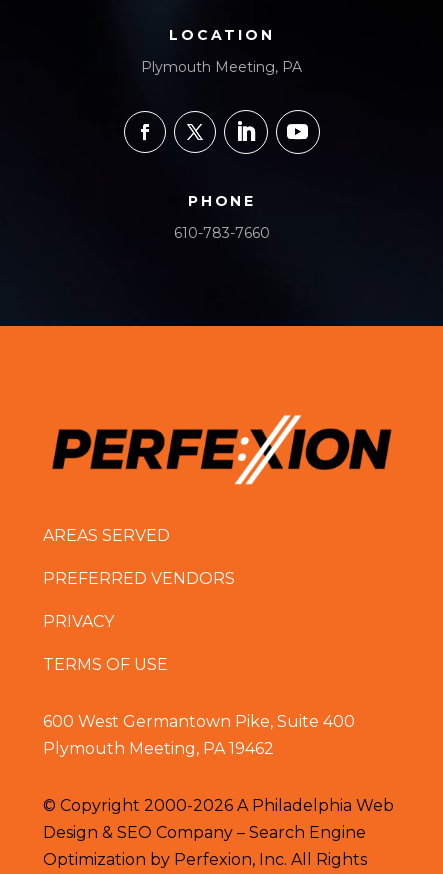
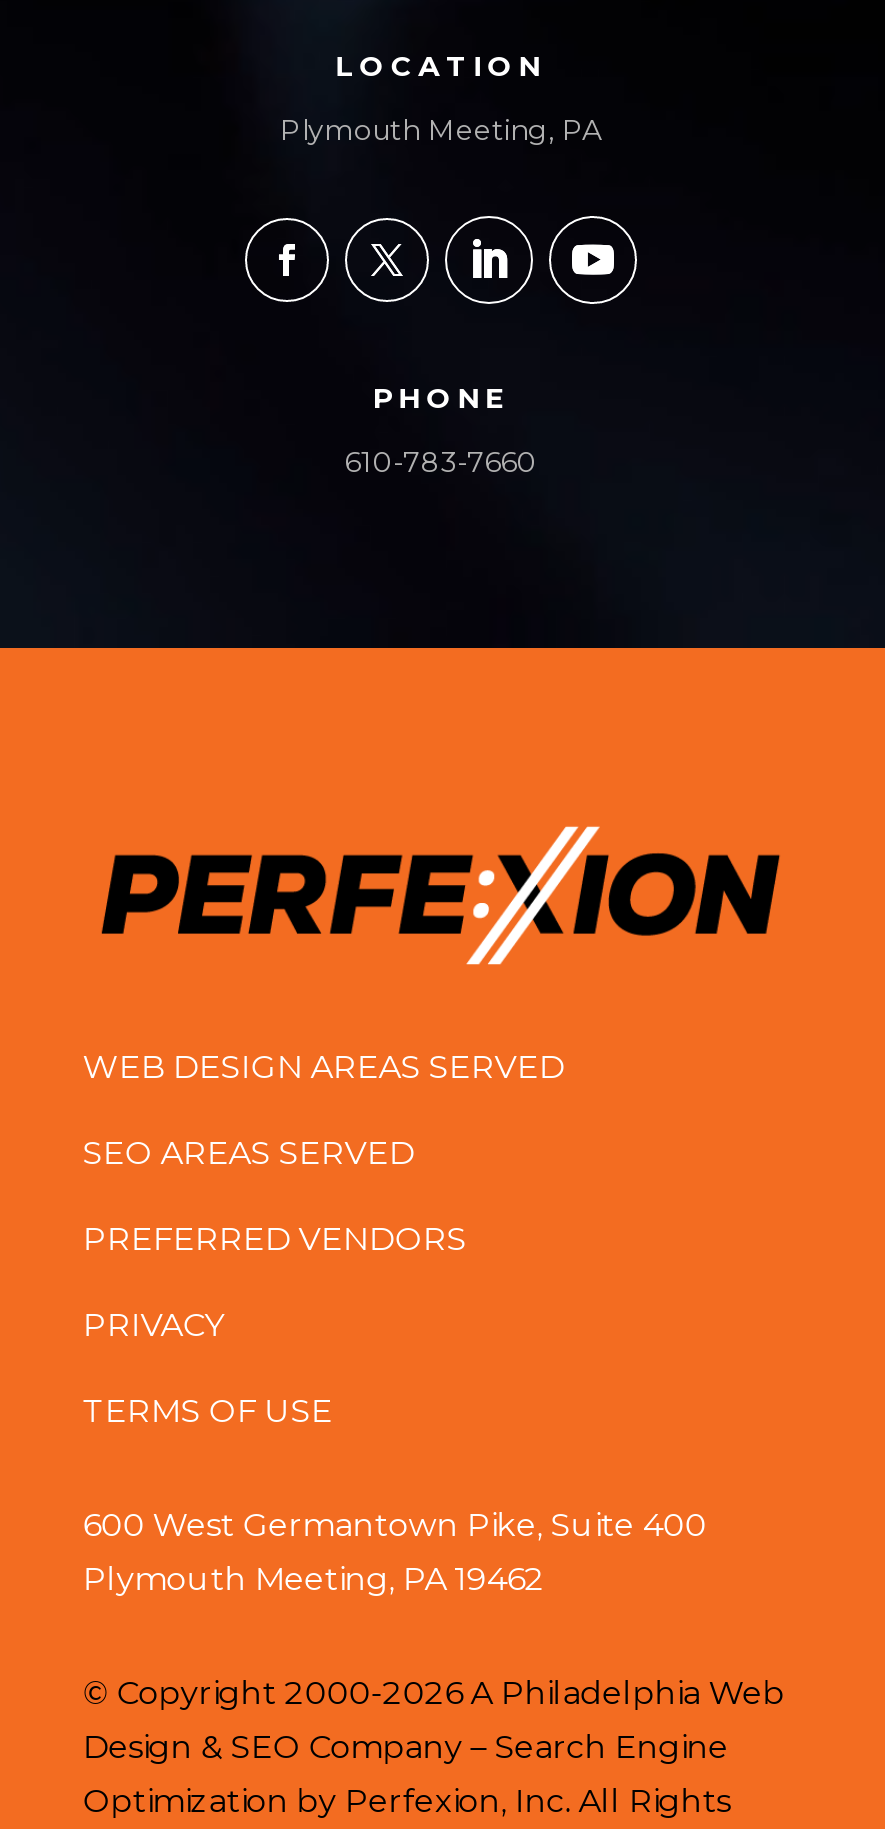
[43,526,170,545] AREAS SERVED -> [83,1047,565,1171] WEB DESIGN AREAS SERVED | SEO AREAS SERVED

